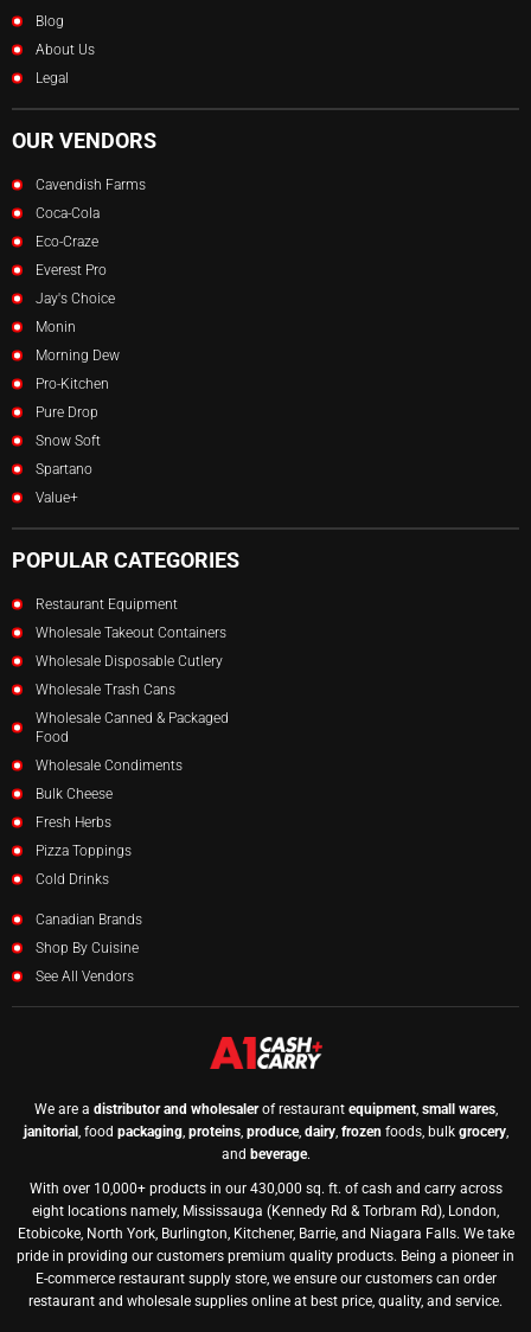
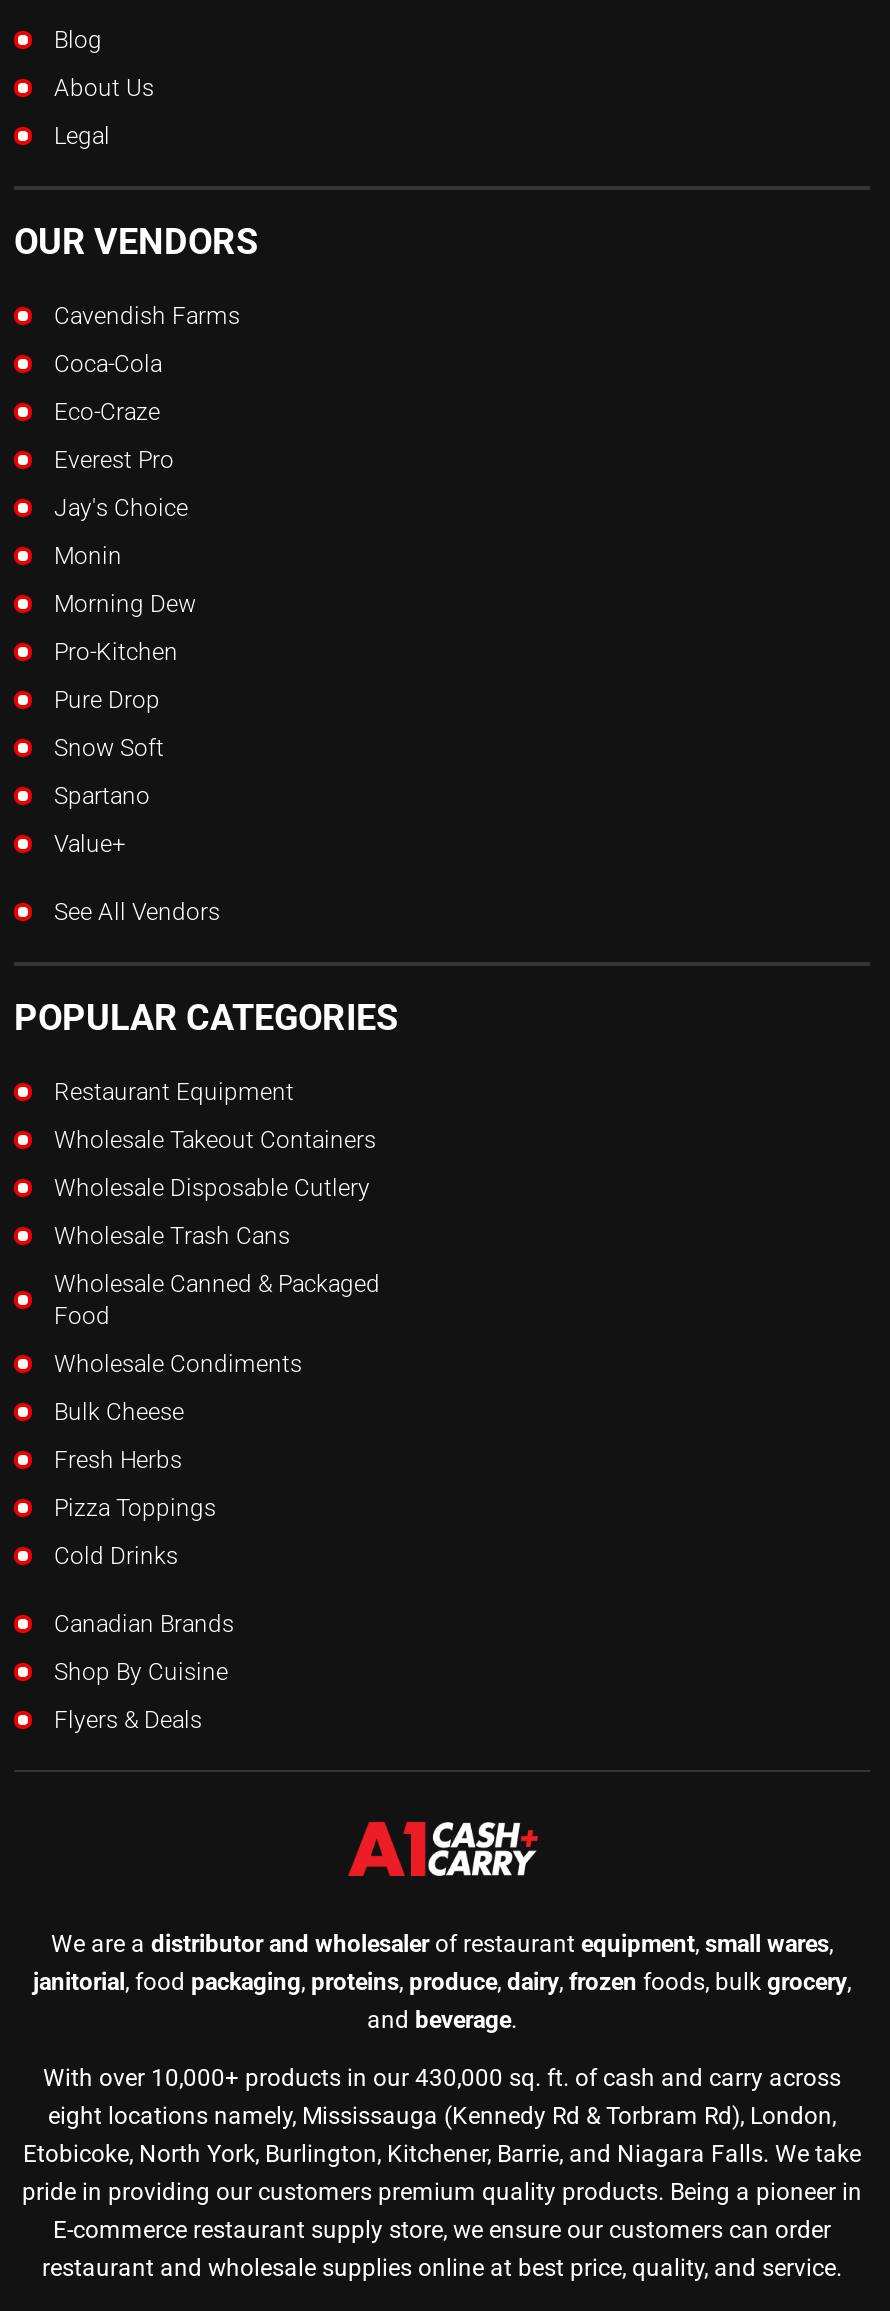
none -> [54,1705,202,1733] Flyers & Deals
moved [36,968,134,984] -> [54,897,220,925]: See All Vendors

